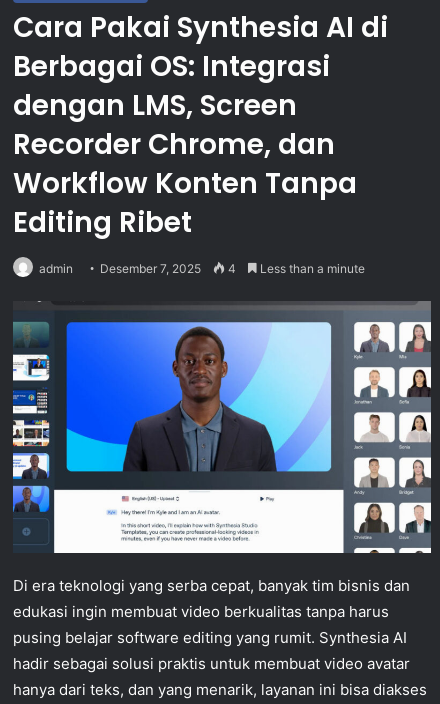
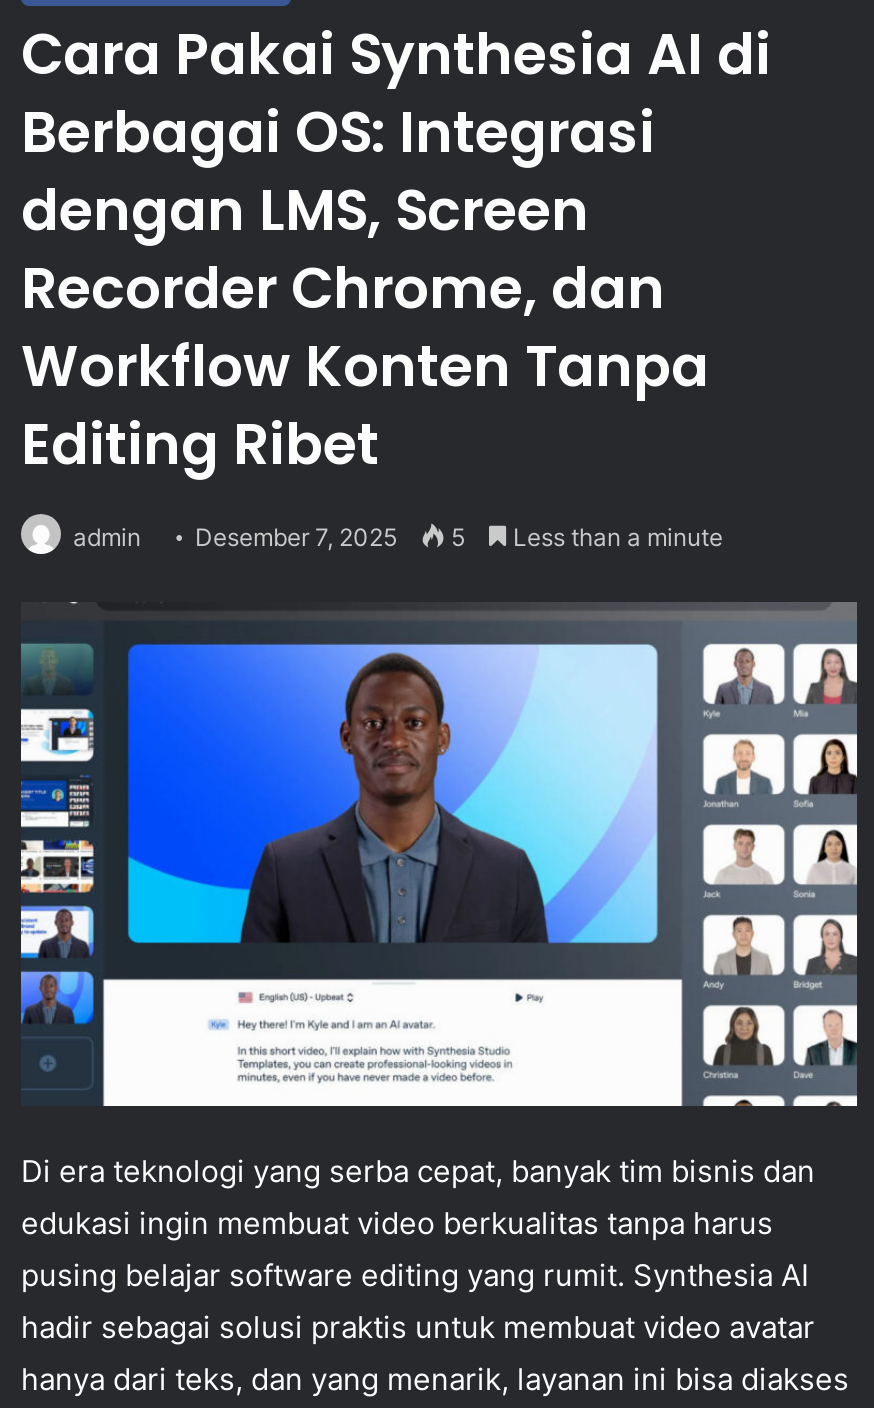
[39,261,365,276] admin Desember 7, 2025 4 Less than a minute -> [73,522,723,552] admin Desember 7, 2025 5 Less than a minute

